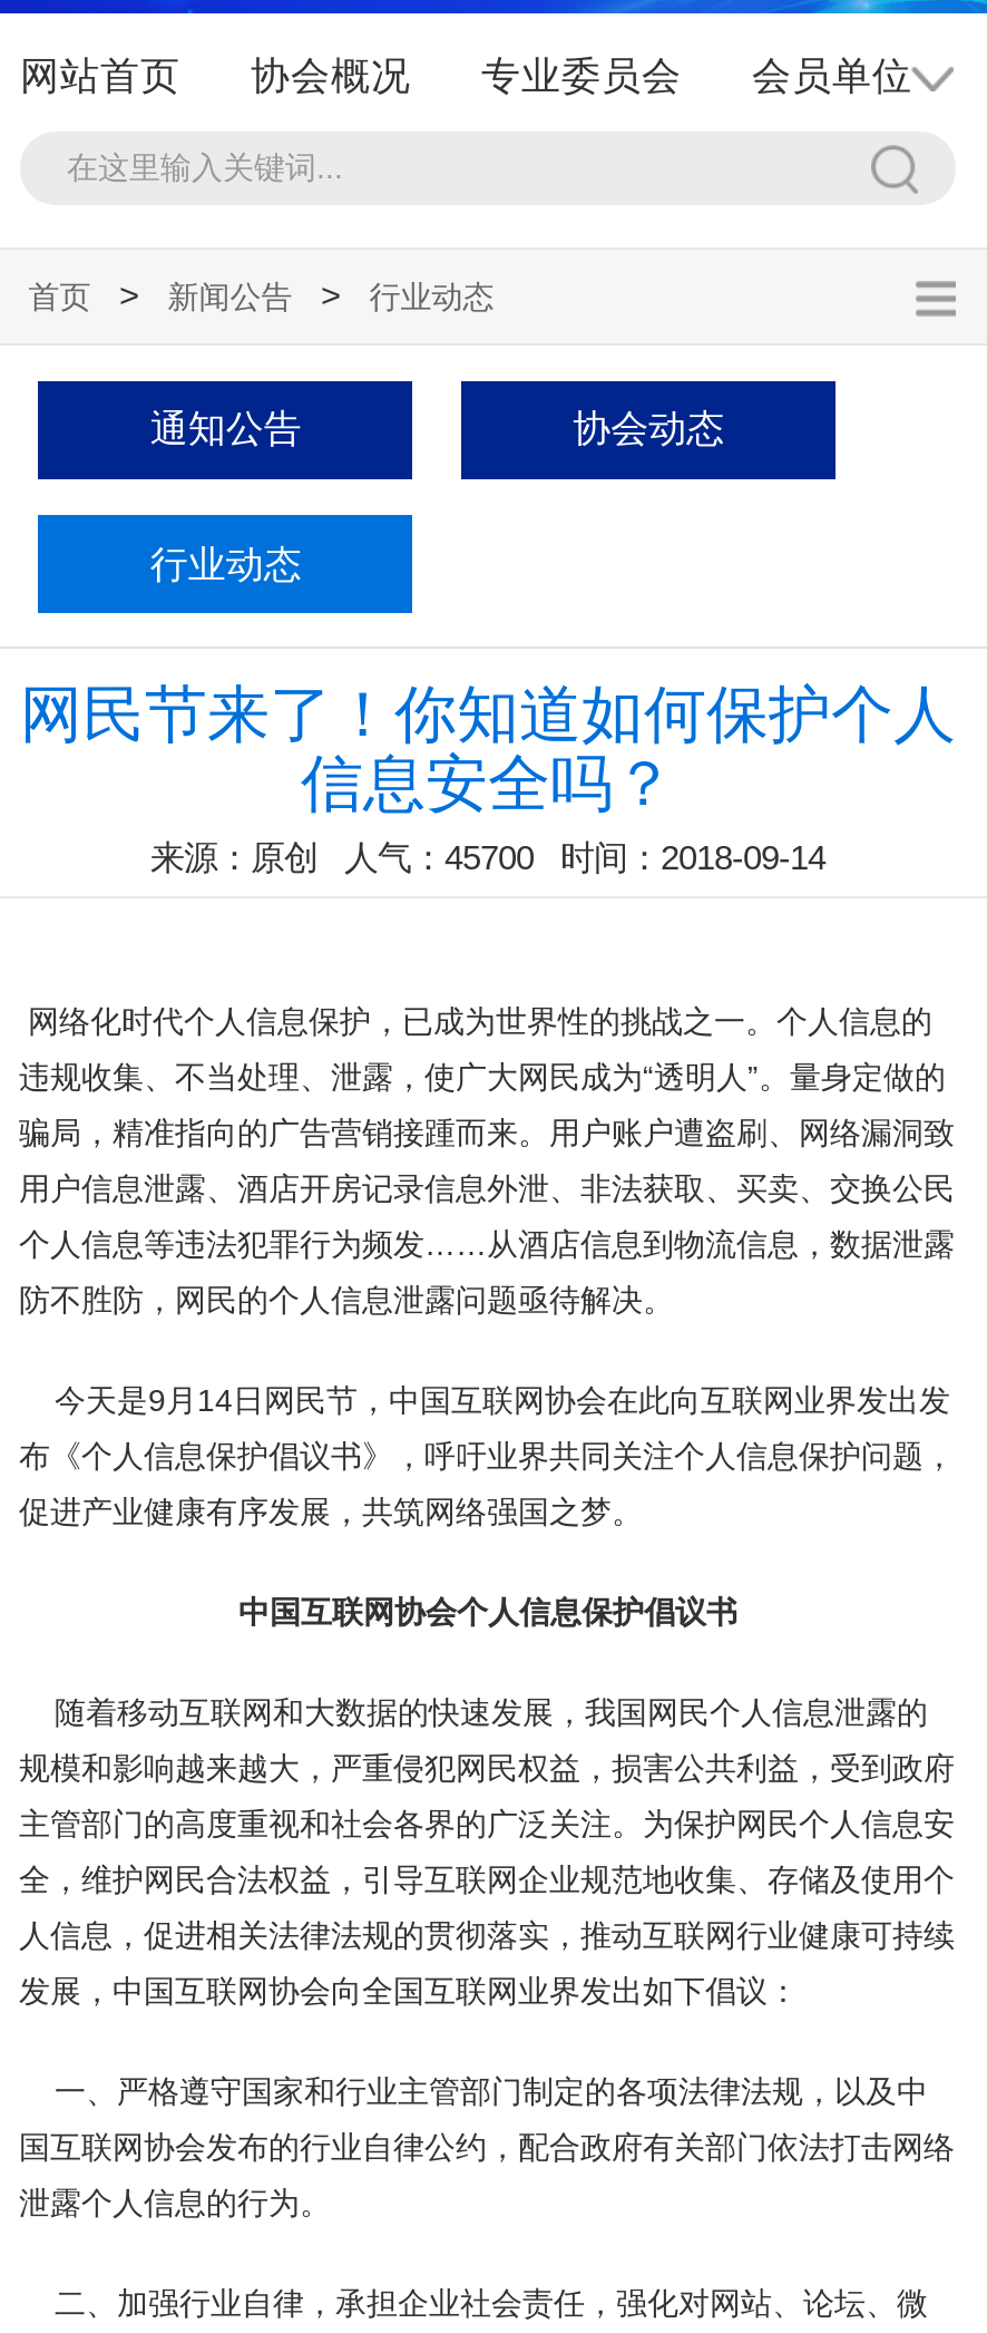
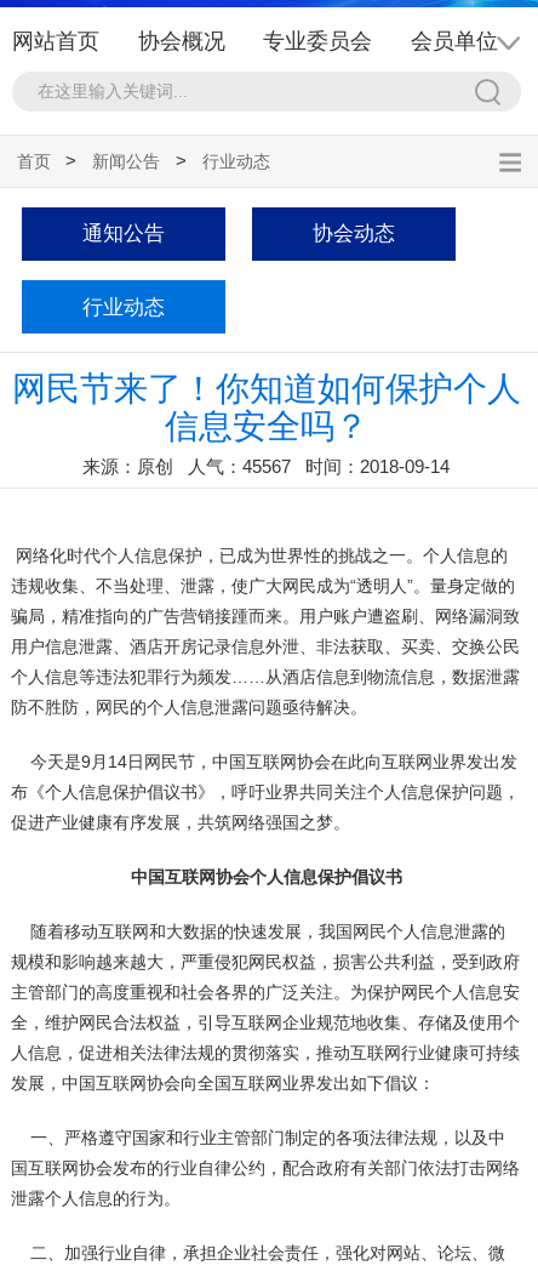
[150,839,825,877] 来源：原创 人气：45700 时间：2018-09-14 -> [83,456,450,477] 来源：原创 人气：45567 时间：2018-09-14

